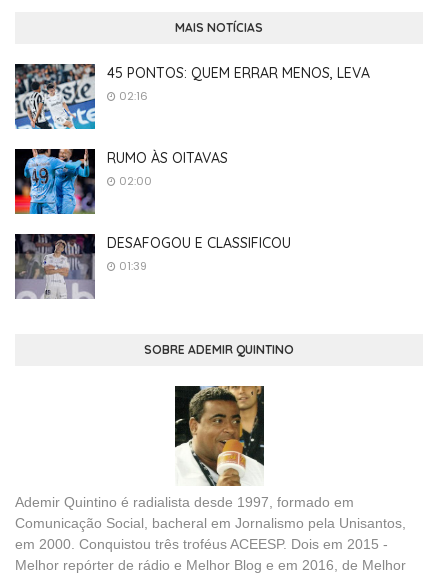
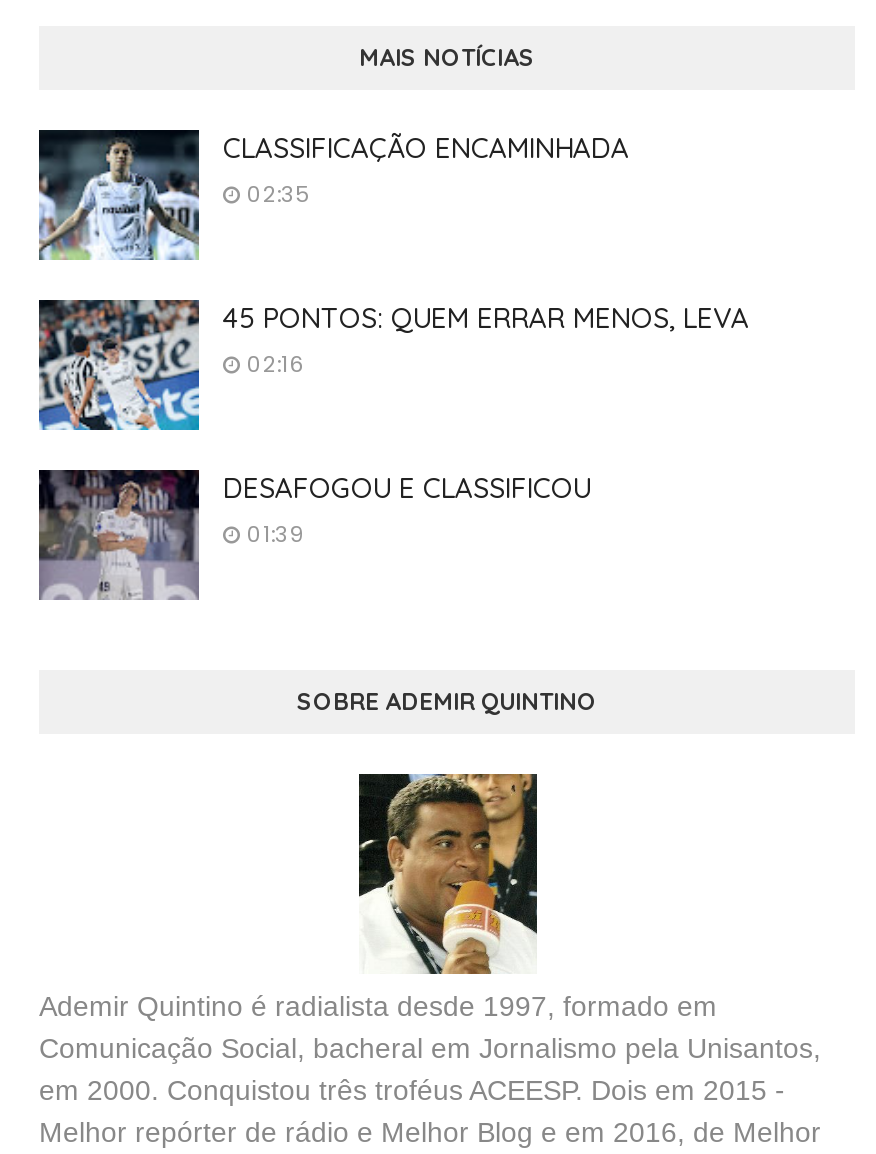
none -> [37,128,629,260] [image] | CLASSIFICAÇÃO ENCAMINHADA | 02:35
moved [13,62,370,131] -> [35,296,749,434]: [image] | 45 PONTOS: QUEM ERRAR MENOS, LEVA | 02:16
[14,149,228,214] [image] | RUMO ÀS OITAVAS | 02:00 -> none

